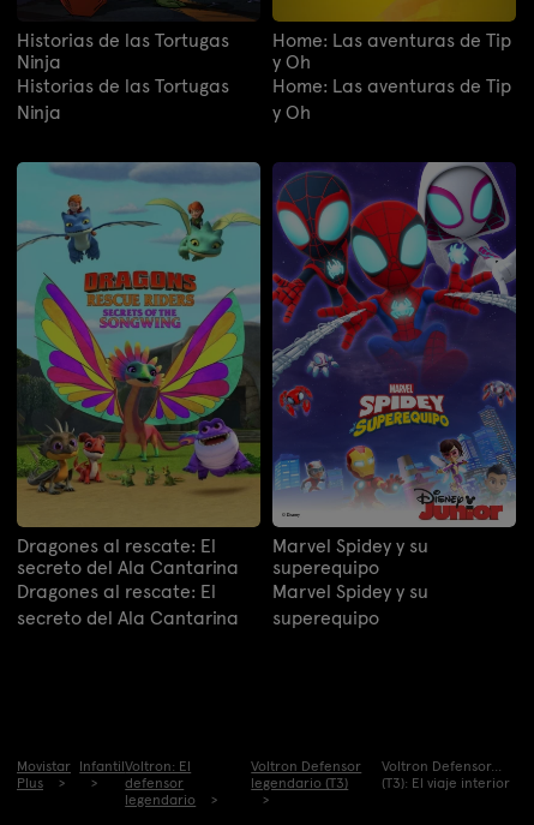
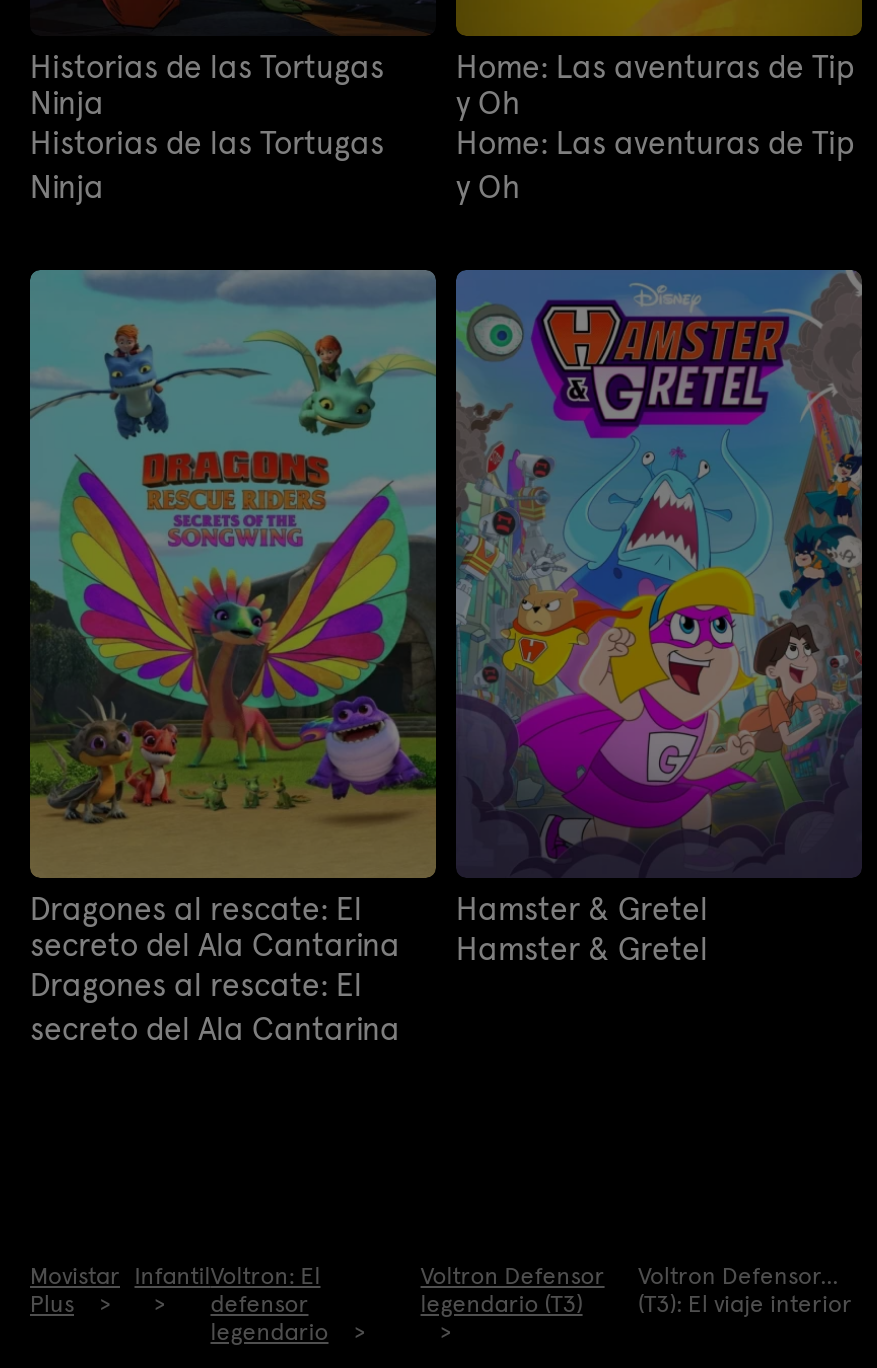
[271,161,517,629] [image] | Marvel Spidey y su | superequipo | Marvel Spidey y su | superequipo -> [454,268,864,968] [image] | Hamster & Gretel | Hamster & Gretel

